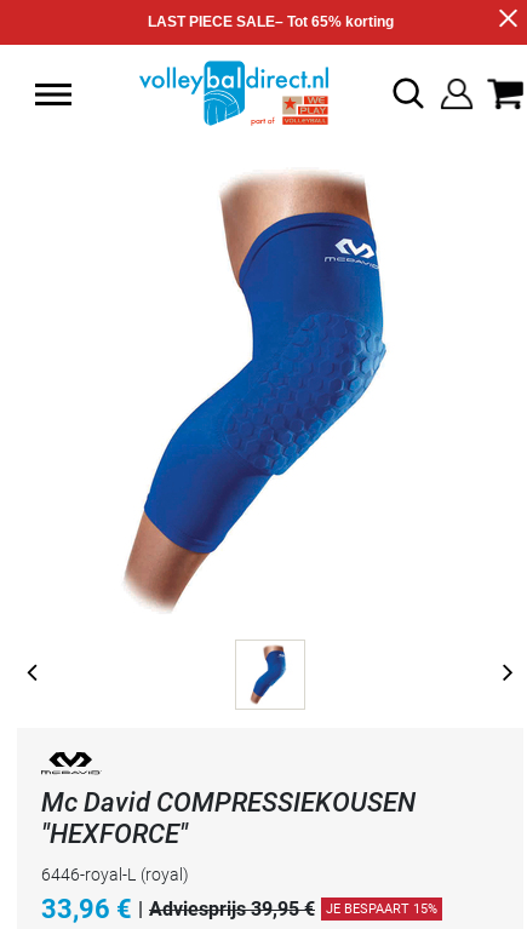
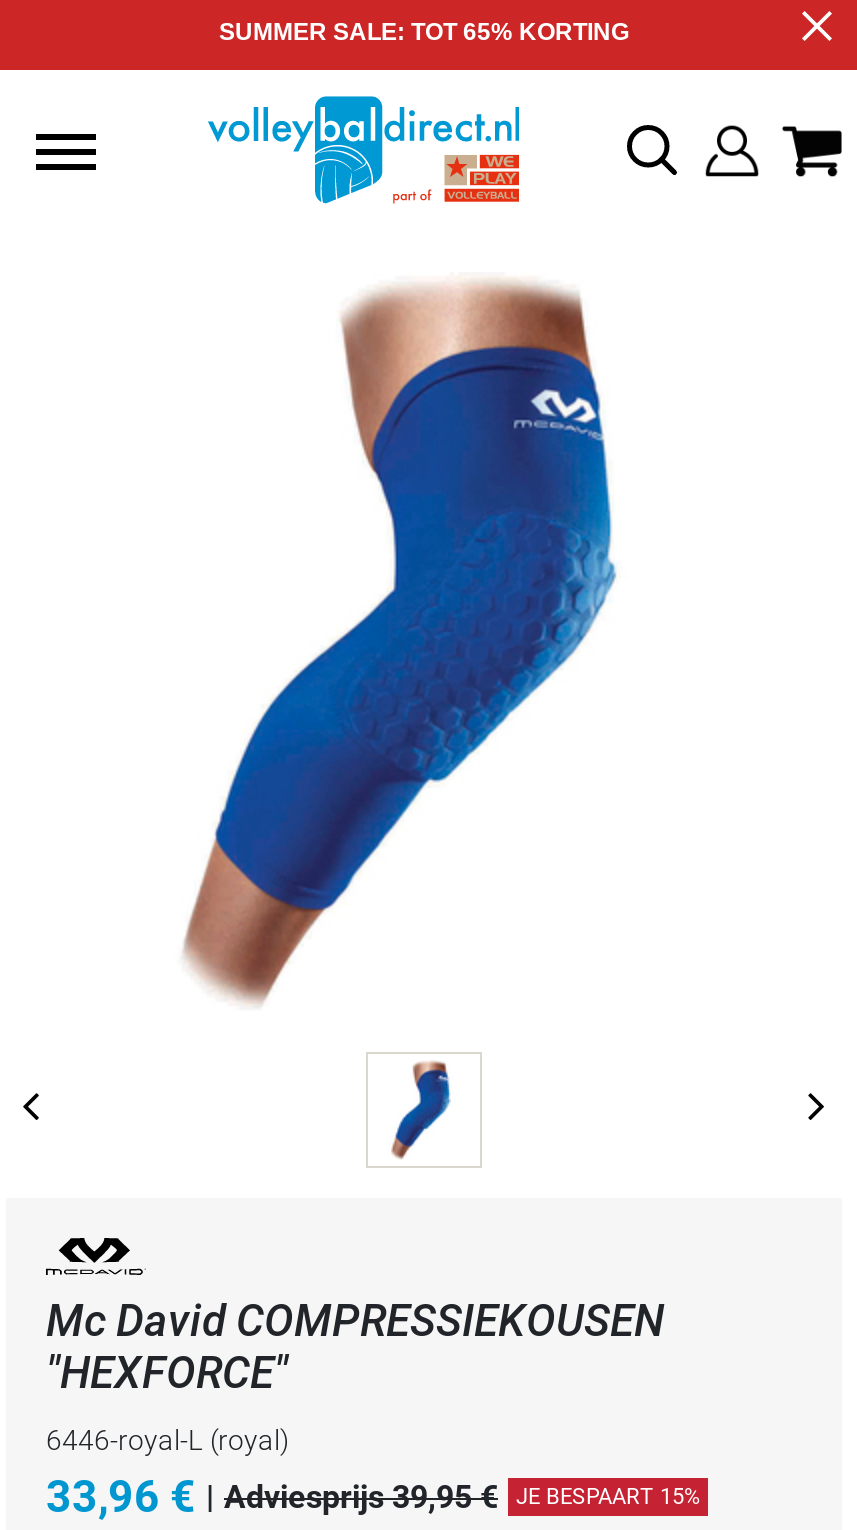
[147,13,393,30] LAST PIECE SALE– Tot 65% korting -> [219,18,629,46] SUMMER SALE: TOT 65% KORTING

